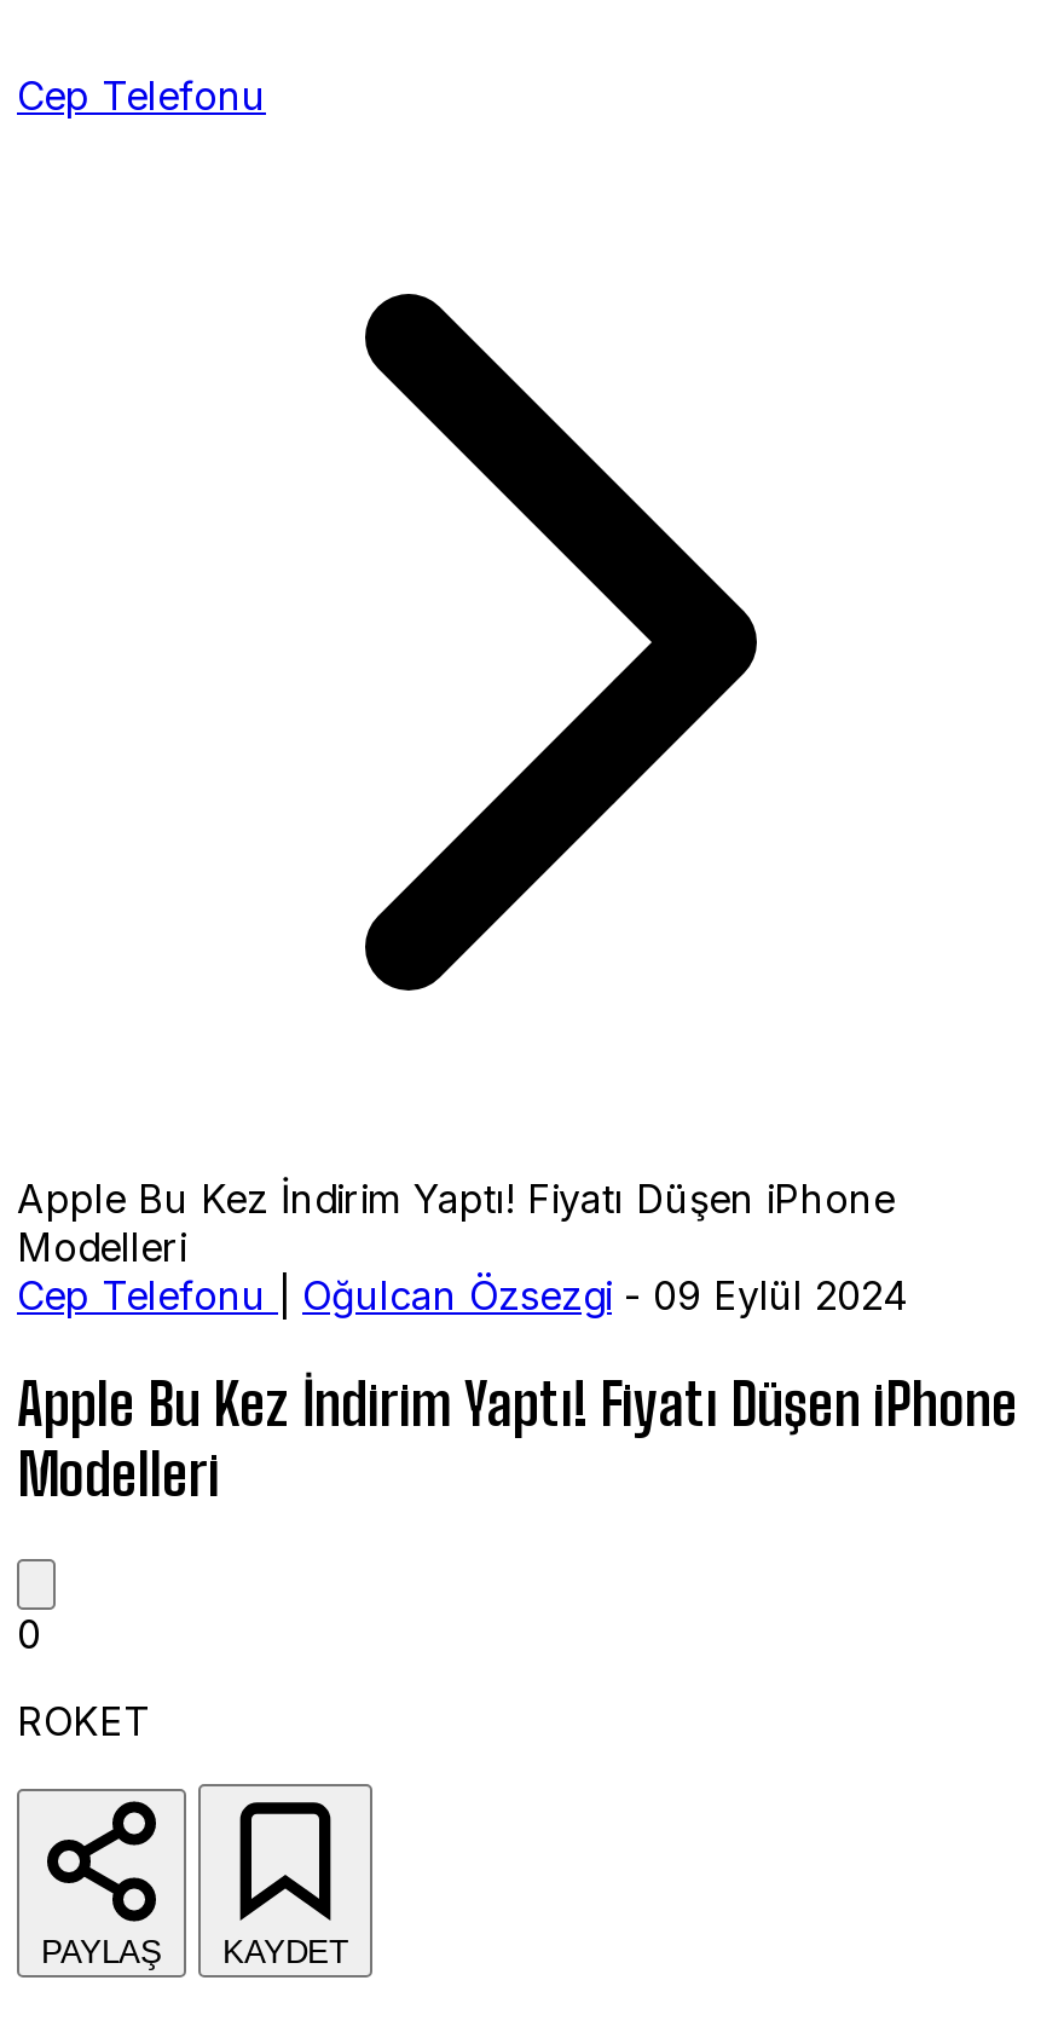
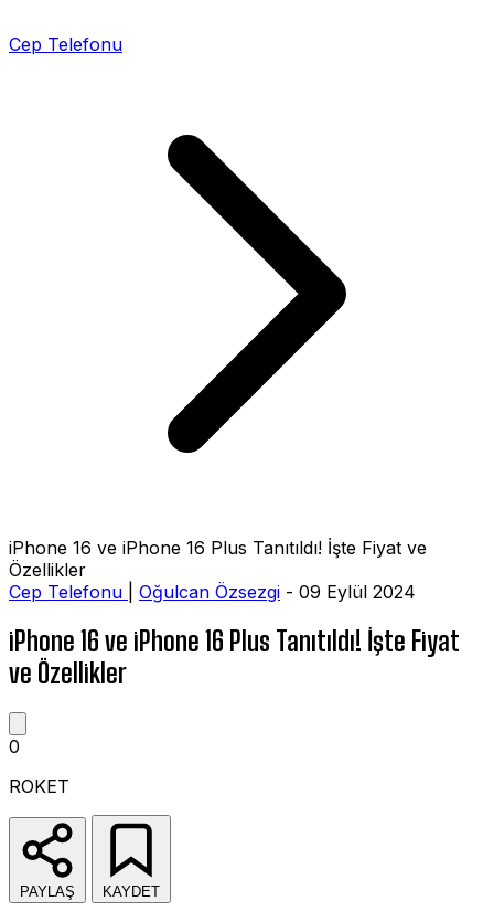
[17,1174,895,1271] Apple Bu Kez İndirim Yaptı! Fiyatı Düşen iPhone | Modelleri -> [9,537,427,581] iPhone 16 ve iPhone 16 Plus Tanıtıldı! İşte Fiyat ve | Özellikler
[17,1368,1018,1508] Apple Bu Kez İndirim Yaptı! Fiyatı Düşen iPhone | Modelleri -> [9,625,459,689] iPhone 16 ve iPhone 16 Plus Tanıtıldı! İşte Fiyat | ve Özellikler

